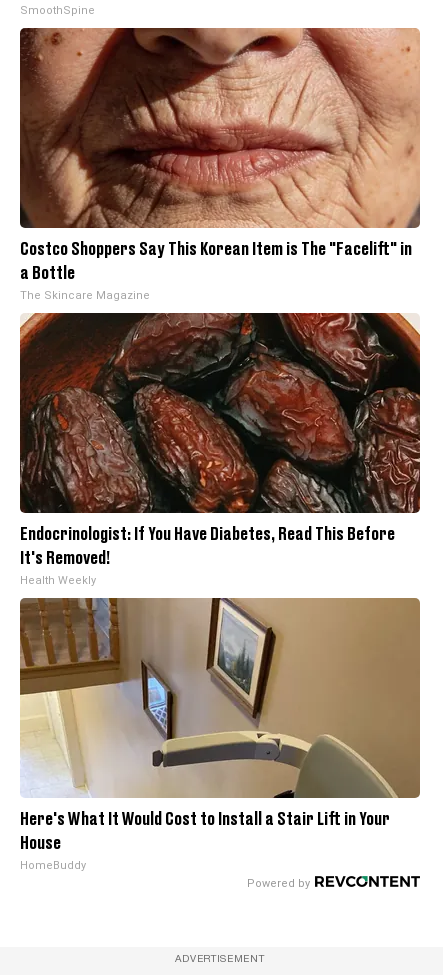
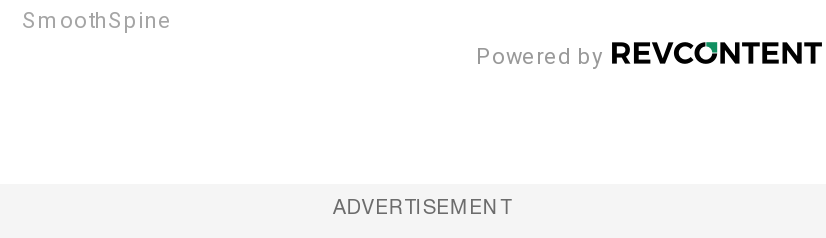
[19,27,421,302] [image] | Costco Shoppers Say This Korean Item is The "Facelift" in | a Bottle | The Skincare Magazine -> none
[19,312,421,587] [image] | Endocrinologist: If You Have Diabetes, Read This Before | It's Removed! | Health Weekly -> none
[19,597,421,872] [image] | Here's What It Would Cost to Install a Stair Lift in Your | House | HomeBuddy -> none

